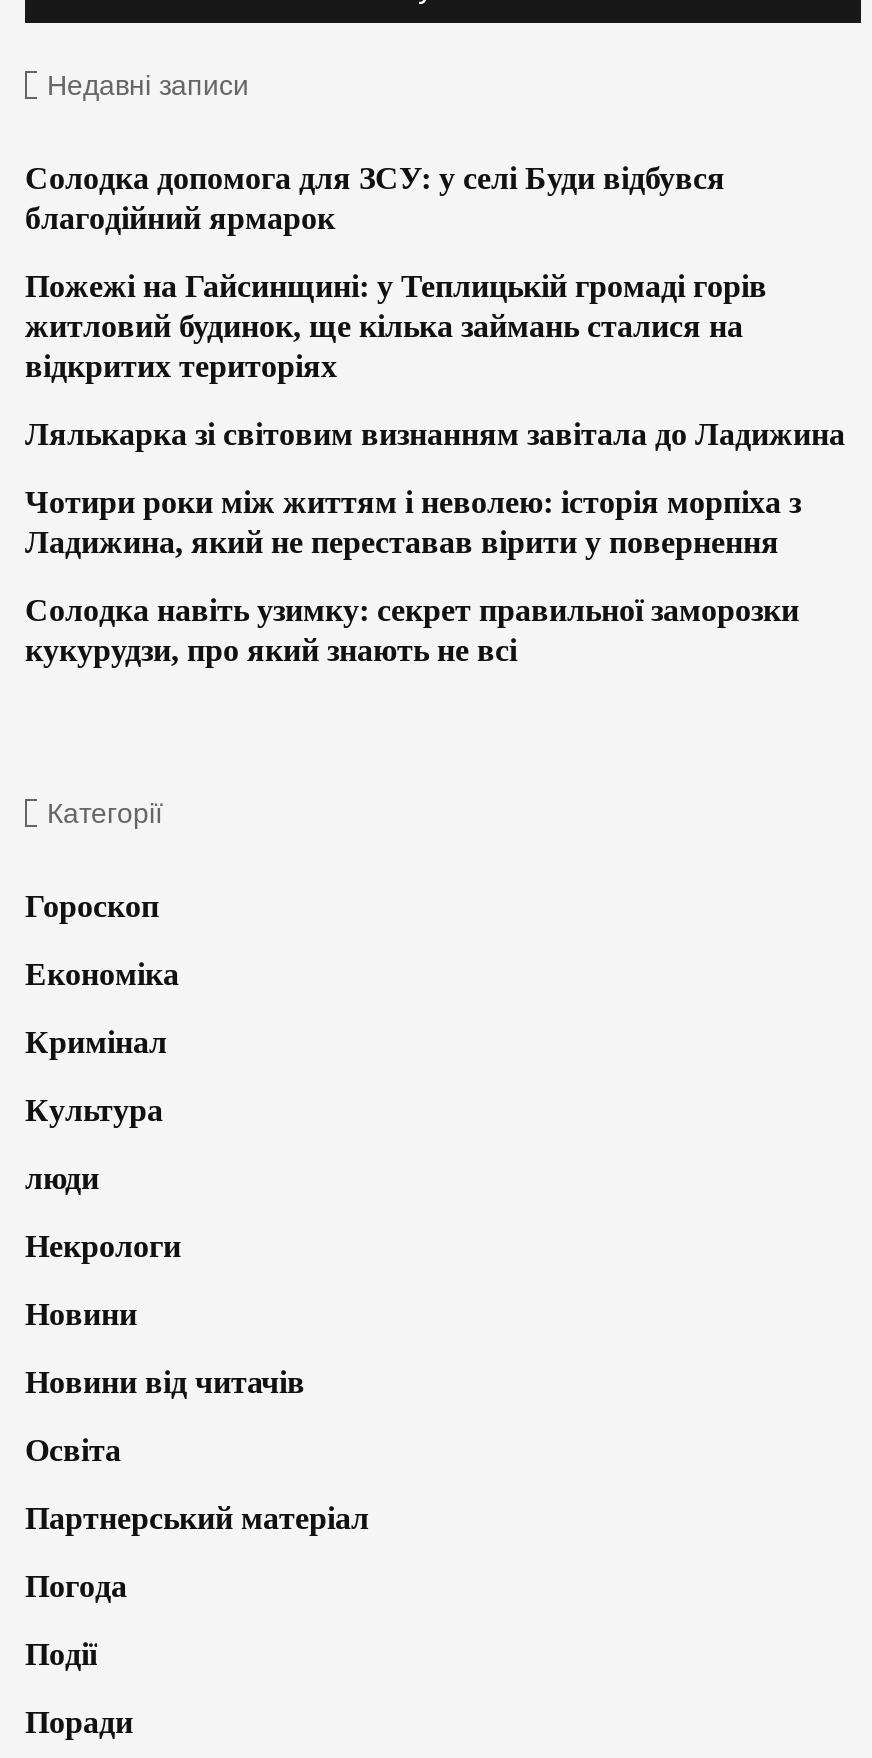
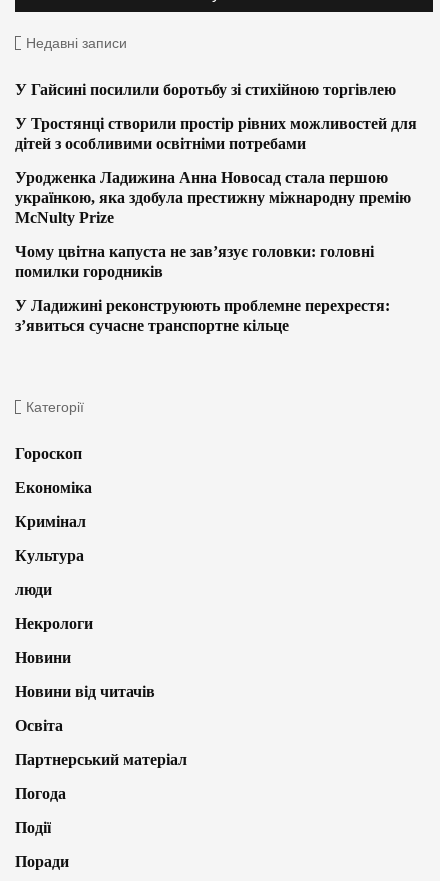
[25,161,725,235] Солодка допомога для ЗСУ: у селі Буди відбувся | благодійний ярмарок -> [15,81,396,98] У Гайсині посилили боротьбу зі стихійною торгівлею
[25,269,767,383] Пожежі на Гайсинщині: у Теплицькій громаді горів | житловий будинок, ще кілька займань сталися на | відкритих територіях -> [15,115,417,152] У Тростянці створили простір рівних можливостей для | дітей з особливими освітніми потребами
[25,417,845,451] Лялькарка зі світовим визнанням завітала до Ладижина -> [15,169,411,226] Уродженка Ладижина Анна Новосад стала першою | українкою, яка здобула престижну міжнародну премію | McNulty Prize
[25,485,801,559] Чотири роки між життям і неволею: історія морпіха з | Ладижина, який не переставав вірити у повернення -> [15,243,374,280] Чому цвітна капуста не зав’язує головки: головні | помилки городників
[25,593,799,667] Солодка навіть узимку: секрет правильної заморозки | кукурудзи, про який знають не всі -> [15,297,390,334] У Ладижині реконструюють проблемне перехрестя: | з’явиться сучасне транспортне кільце

